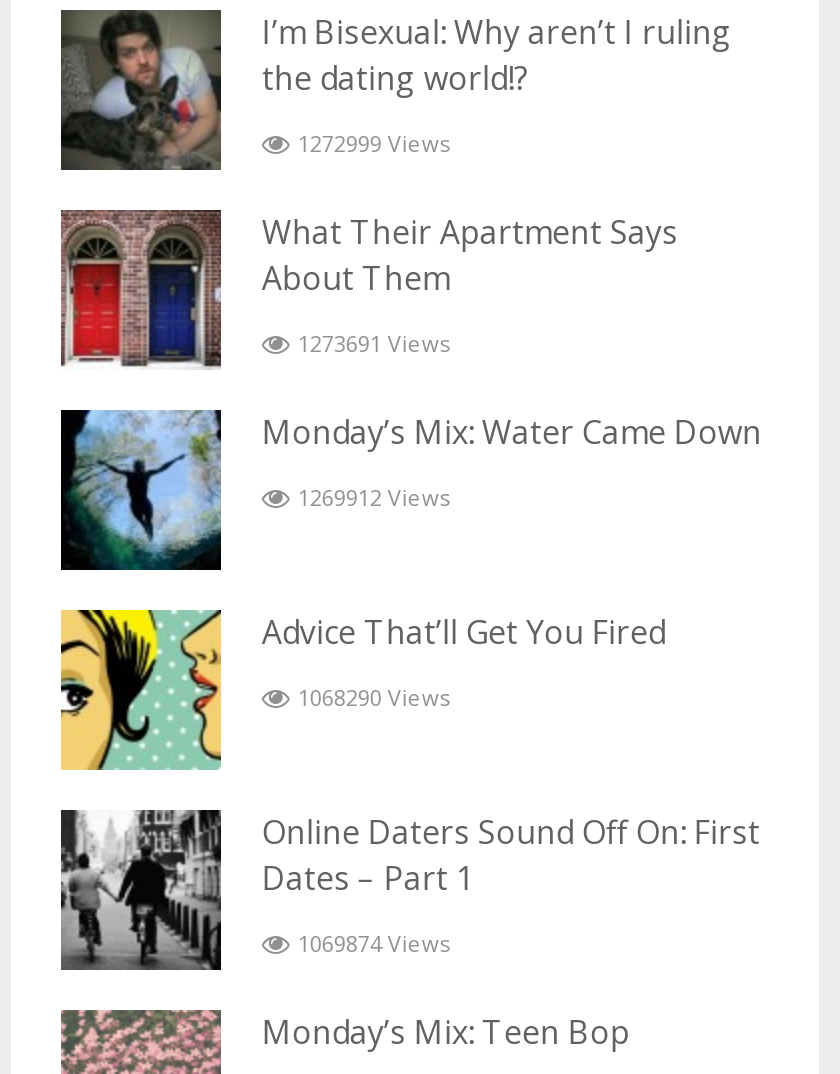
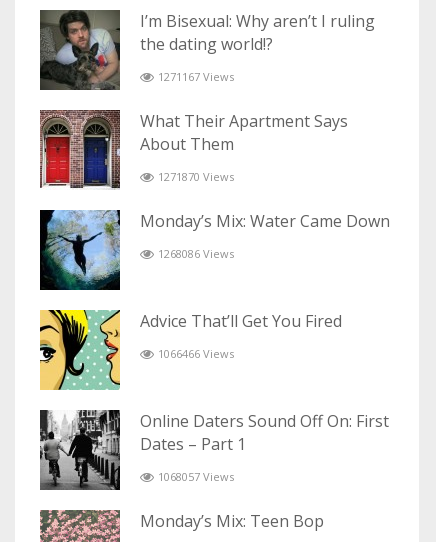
[292,128,450,158] 1272999 Views -> [155,69,234,84] 1271167 Views
[292,328,450,358] 1273691 Views -> [155,169,234,184] 1271870 Views
[292,482,450,512] 1269912 Views -> [155,246,234,261] 1268086 Views
[292,682,450,712] 1068290 Views -> [155,346,234,361] 1066466 Views
[292,928,450,958] 1069874 Views -> [155,469,234,484] 1068057 Views

